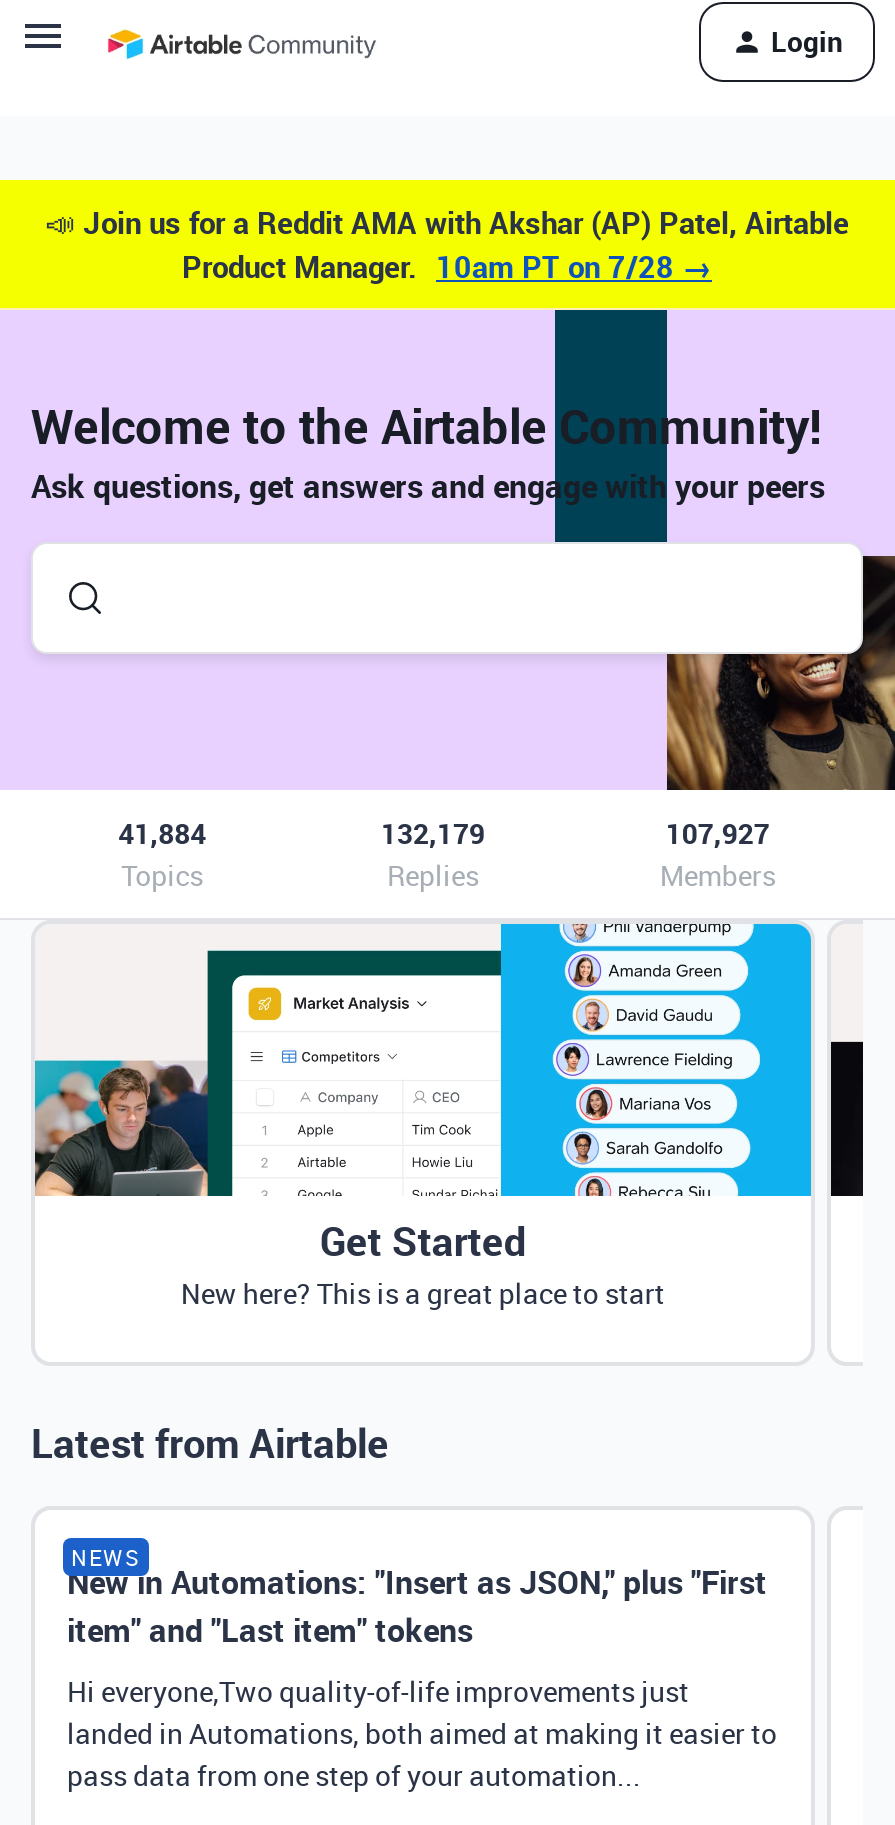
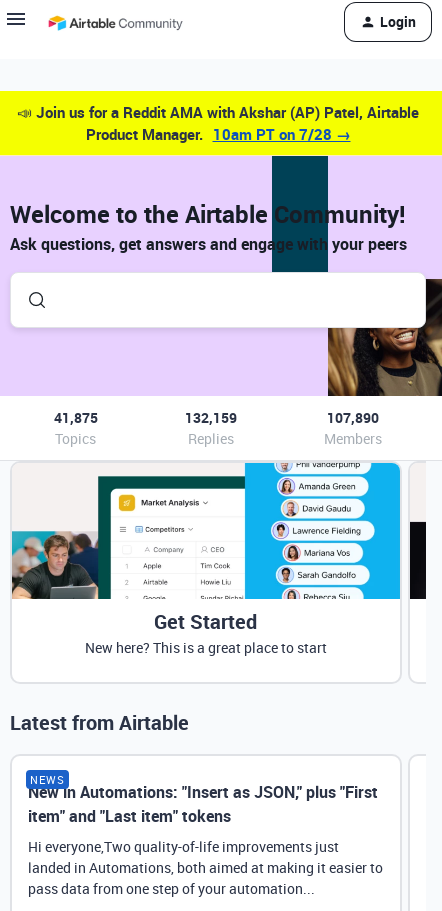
[118,814,206,852] 41,884 -> [54,408,98,427] 41,875
[381,814,485,852] 132,179 -> [185,408,237,427] 132,159
[666,814,770,852] 107,927 -> [327,408,379,427] 107,890

